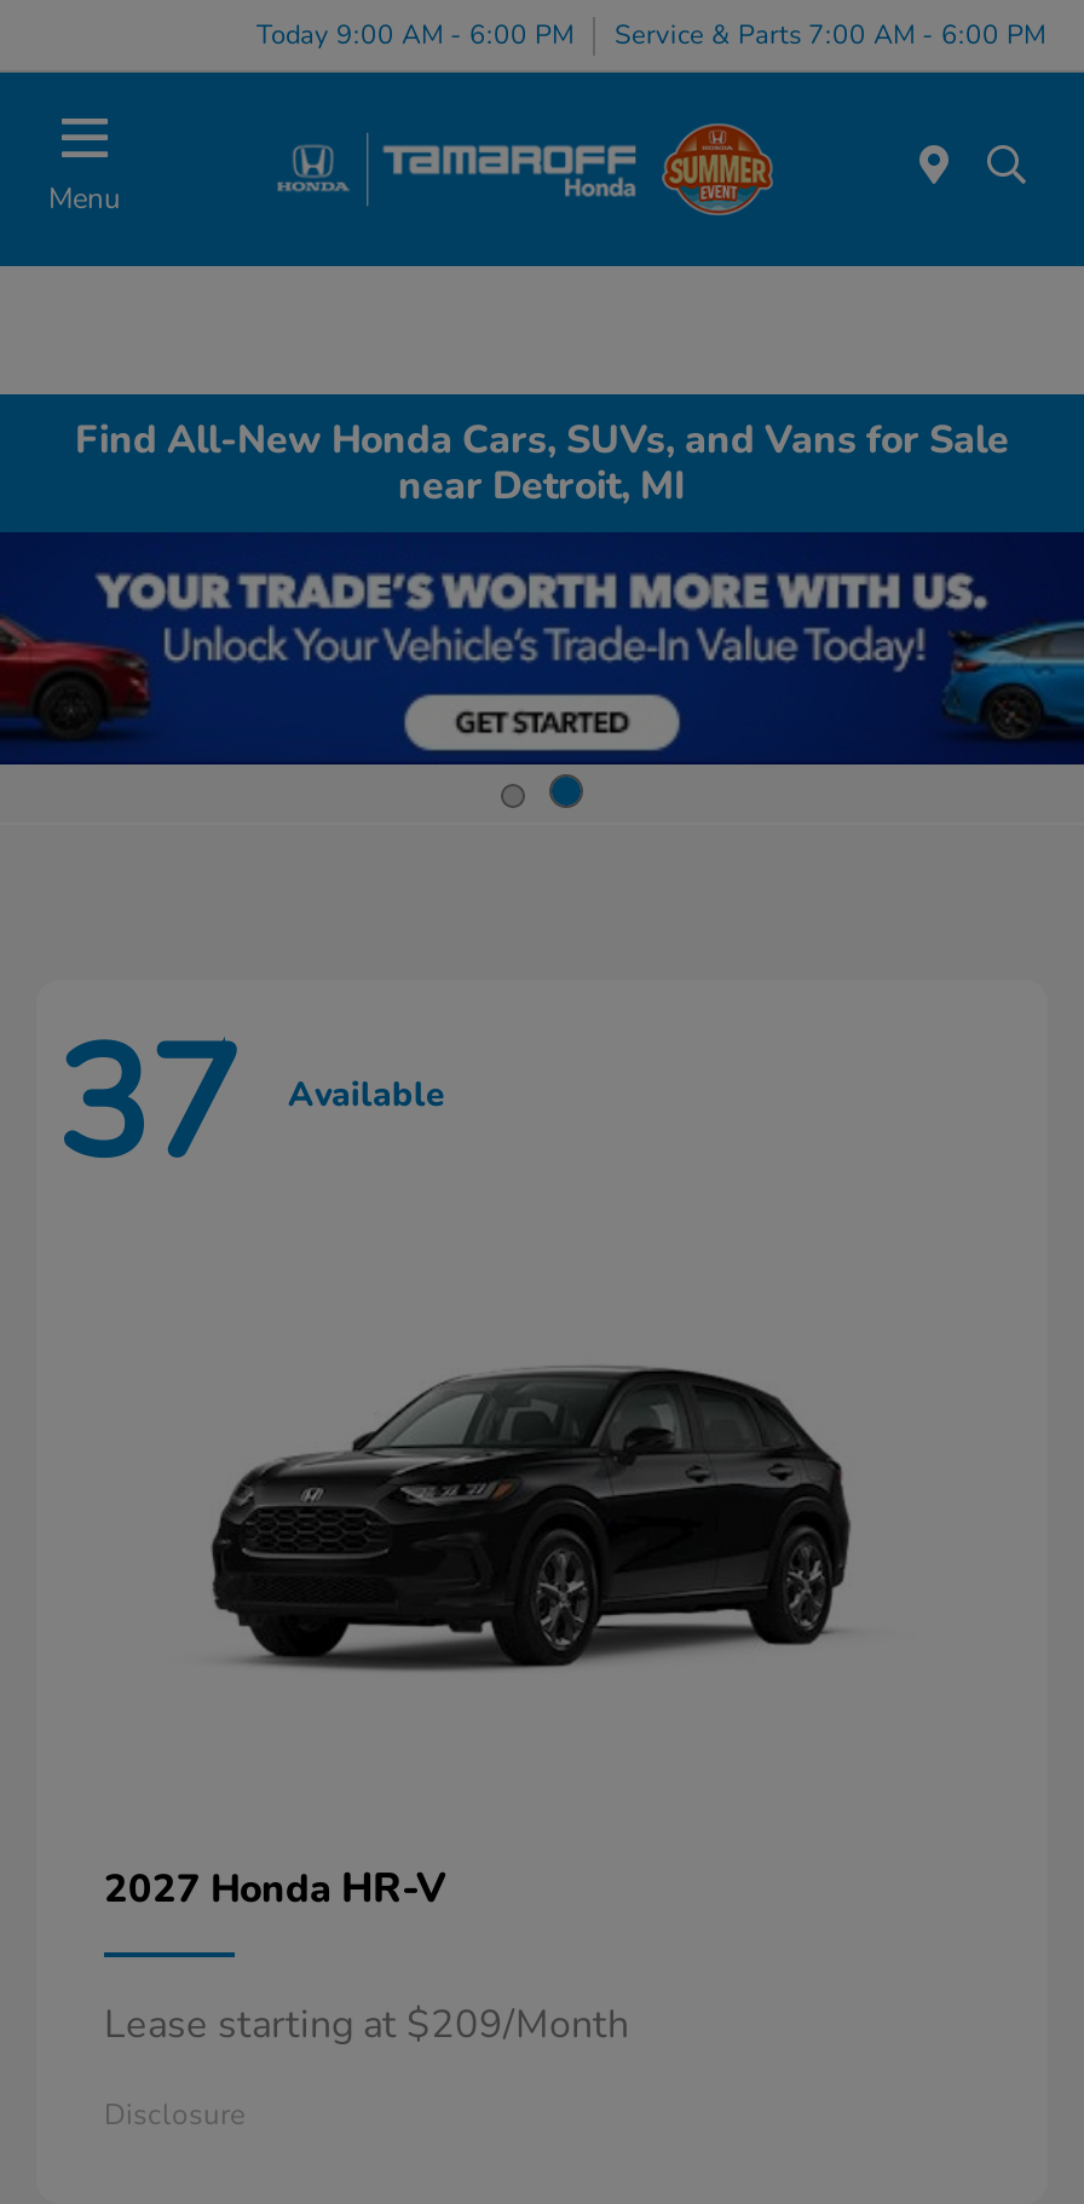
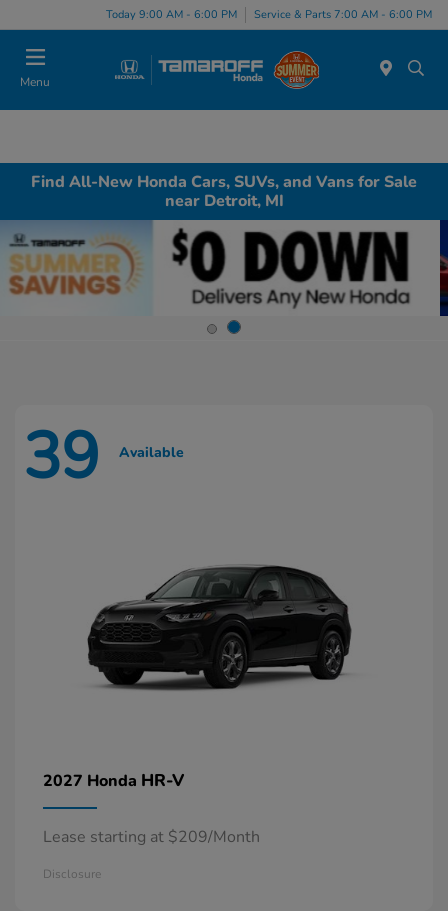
[7,530,1077,767] [image] -> [3,219,445,316] [image]
[56,1000,445,1213] 37 Available -> [23,413,184,501] 39 Available

